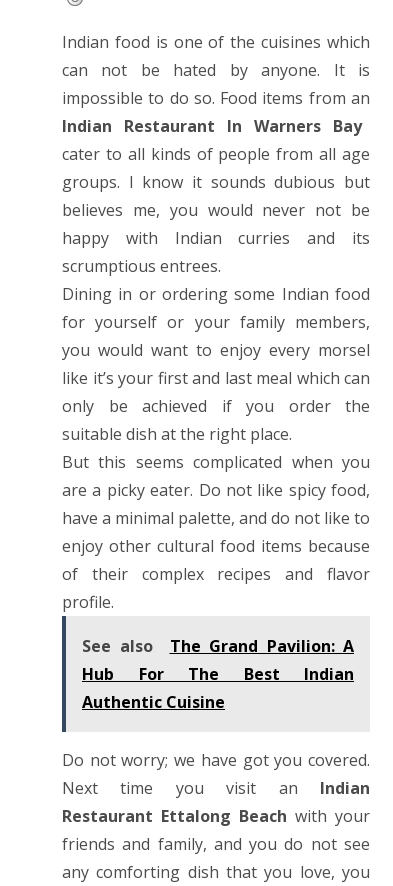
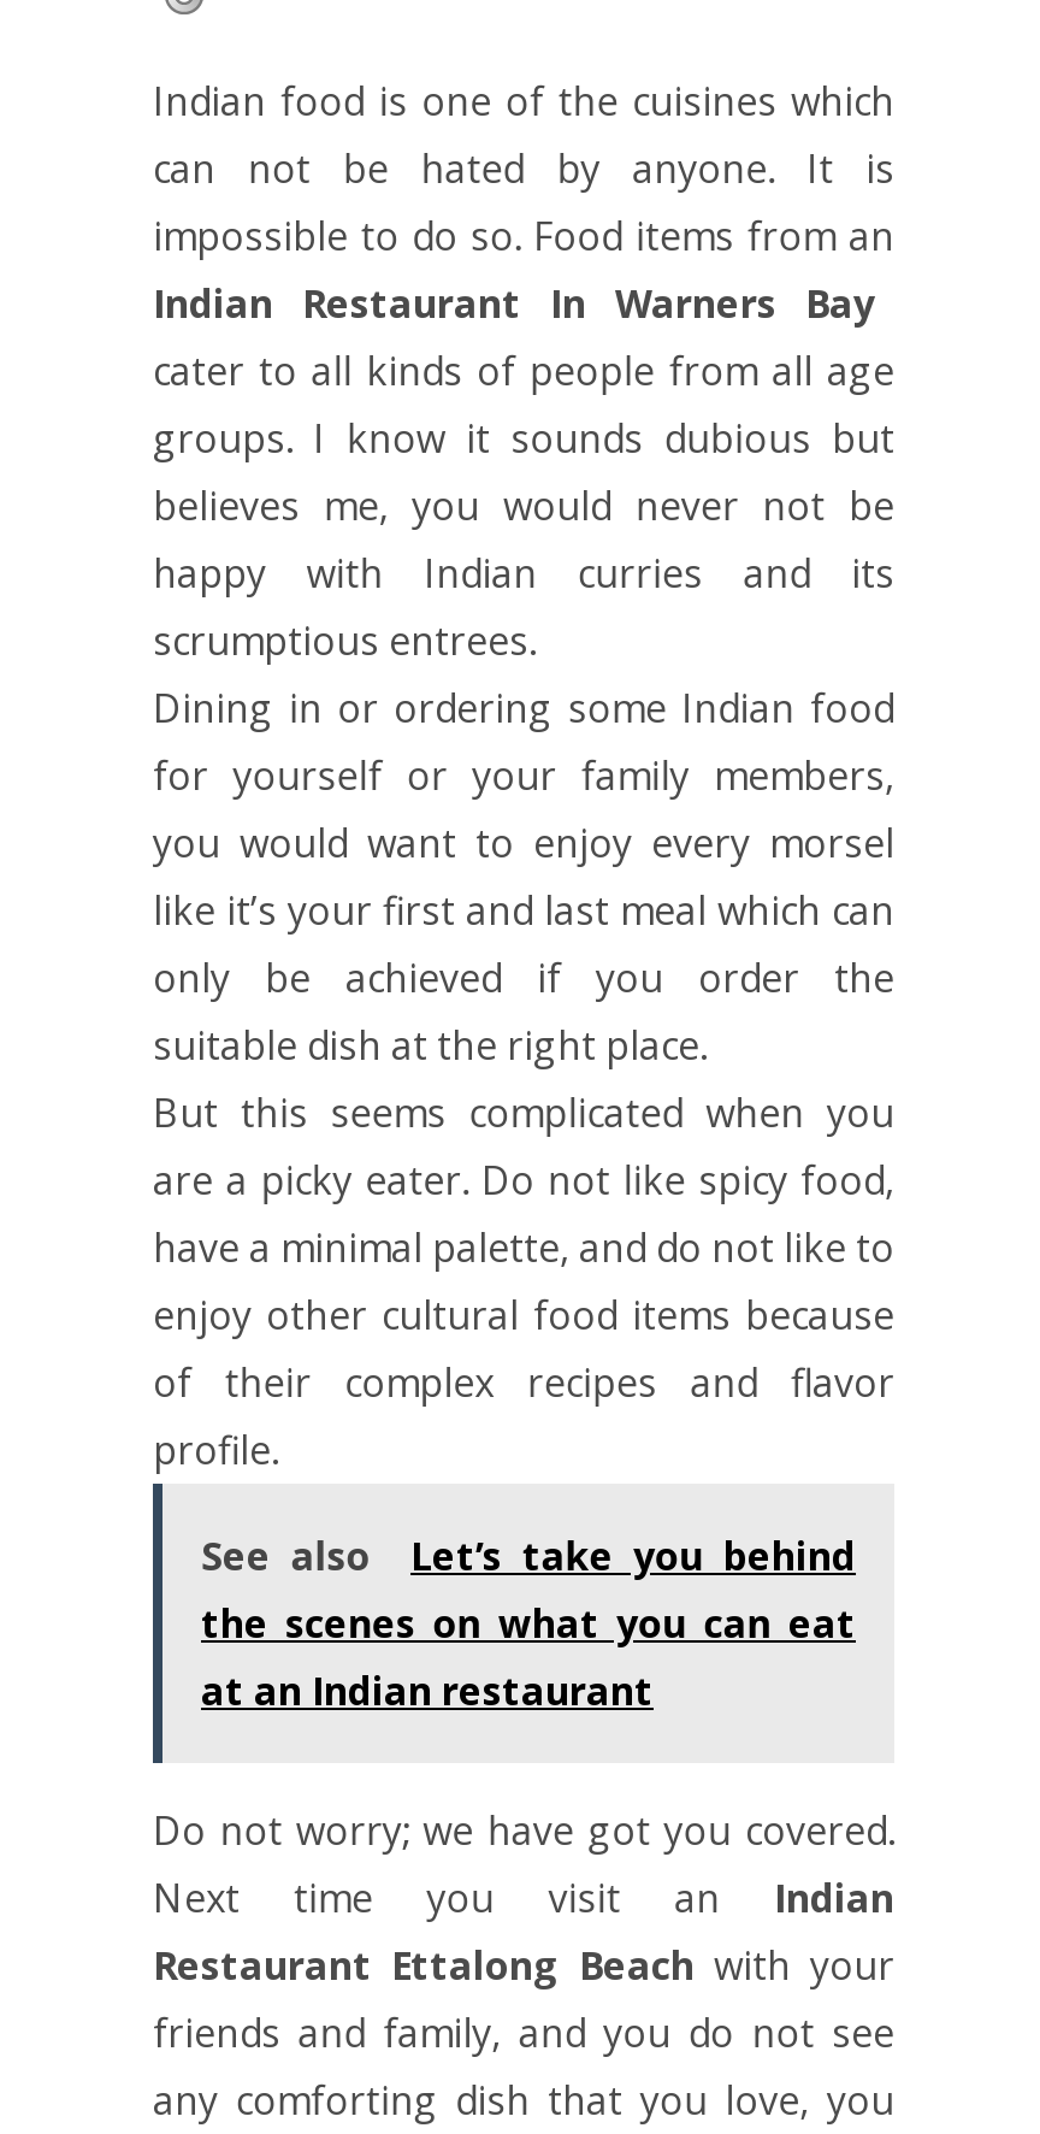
[82,635,354,713] The Grand Pavilion: A | Hub For The Best Indian | Authentic Cuisine -> [201,1530,856,1718] Let’s take you behind | the scenes on what you can eat | at an Indian restaurant

